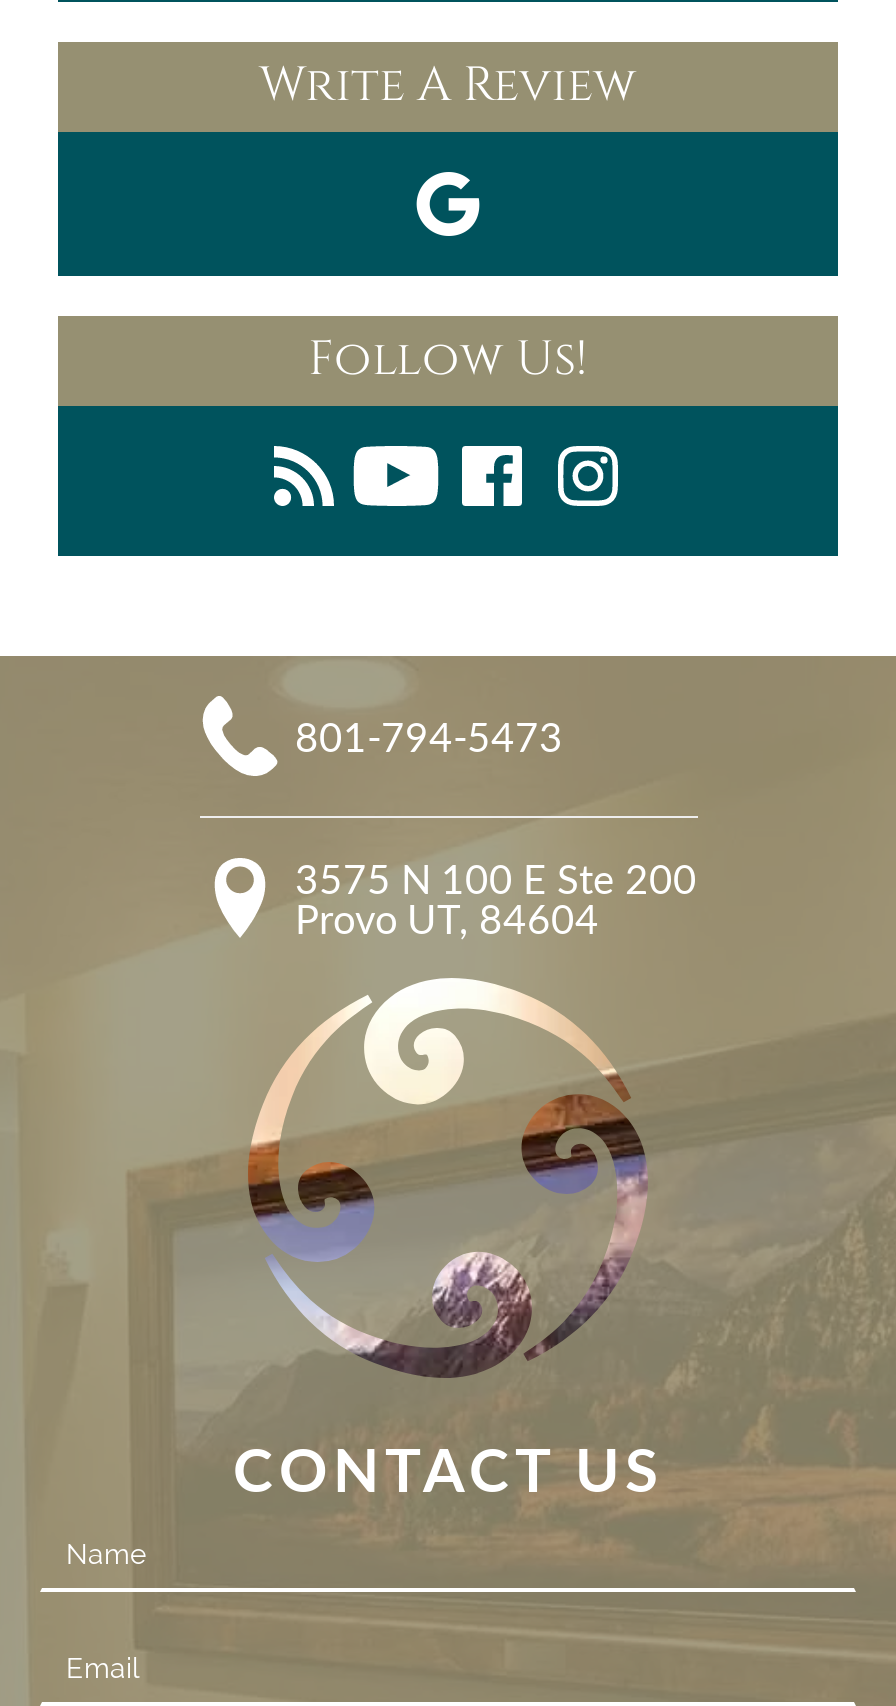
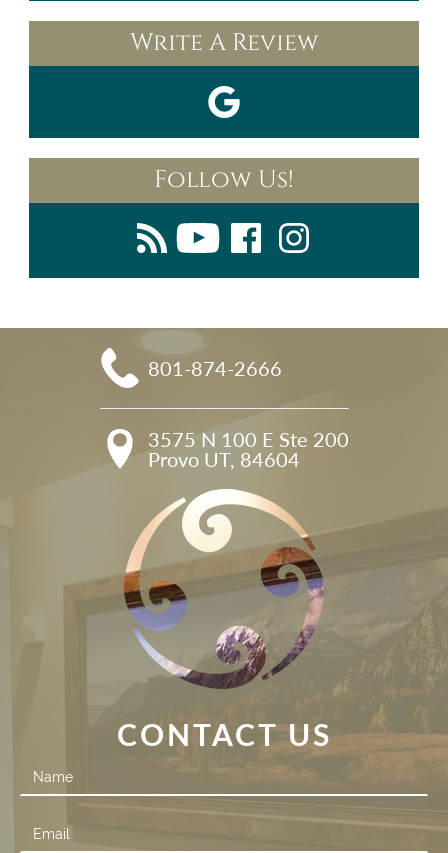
[295,712,563,760] 801-794-5473 -> [147,356,281,380] 801-874-2666

